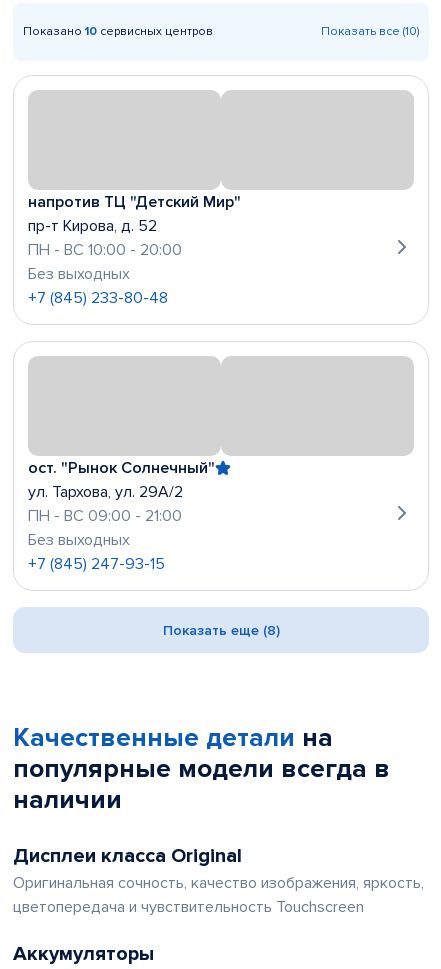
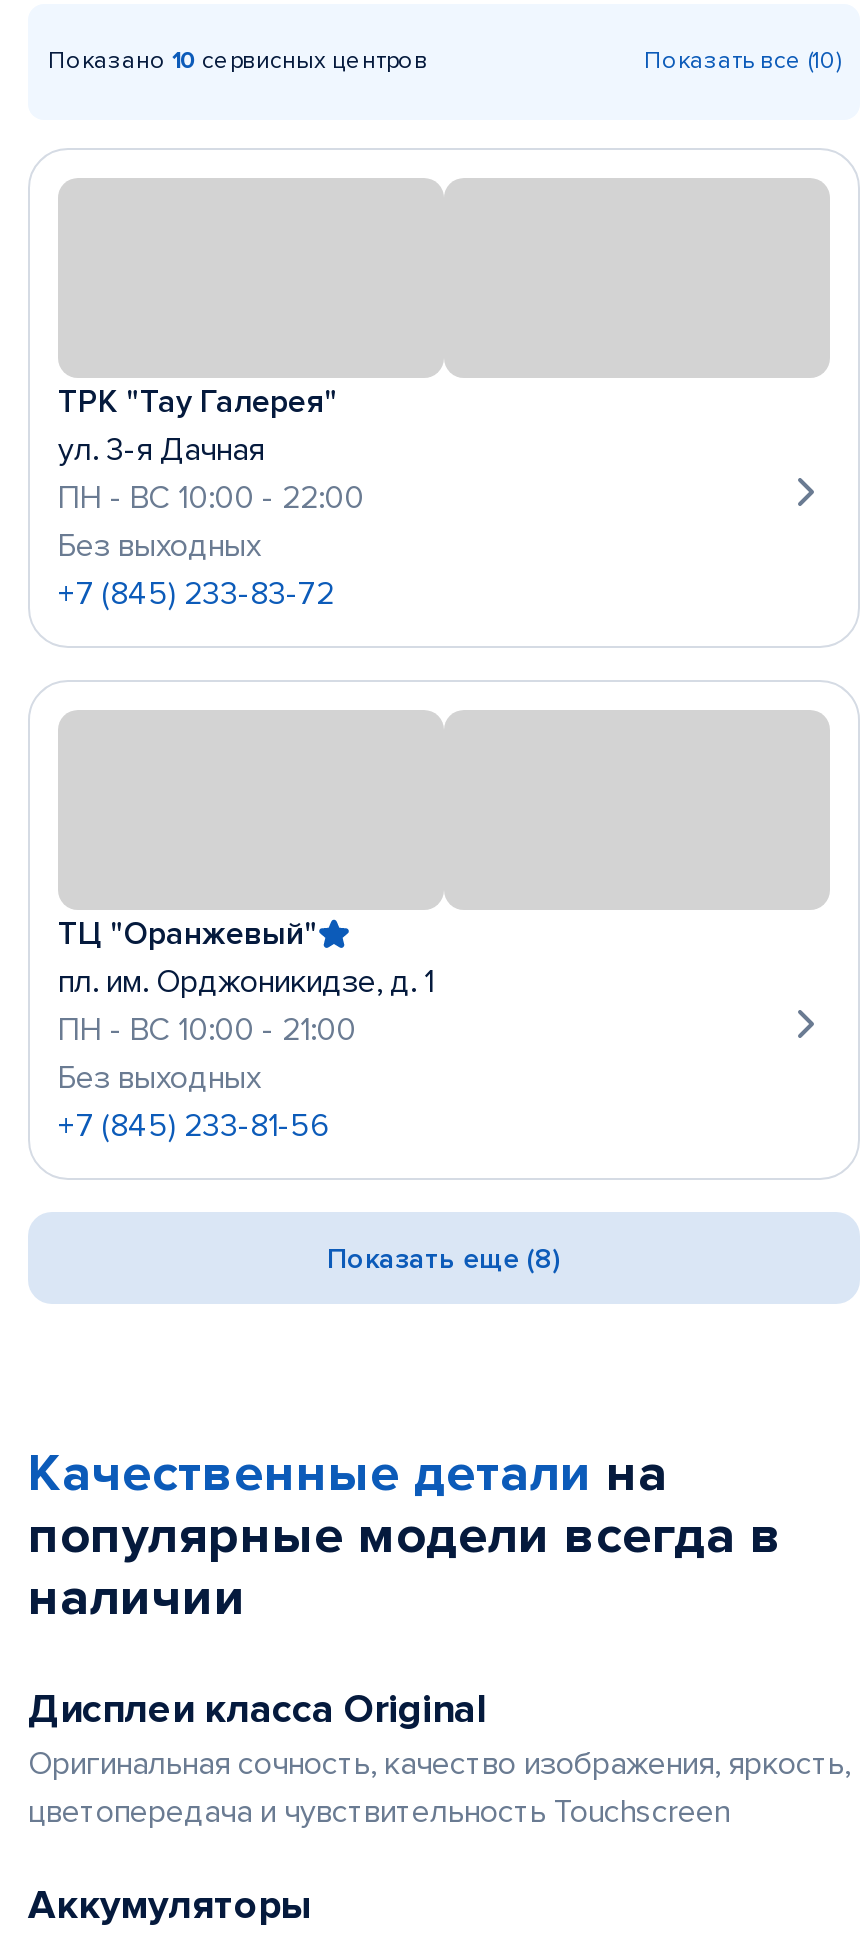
[28,192,241,260] напротив ТЦ "Детский Мир" | пр-т Кирова, д. 52 | ПН - ВС 10:00 - 20:00 -> [58,382,364,518] ТРК "Тау Галерея" | ул. 3-я Дачная | ПН - ВС 10:00 - 22:00
[28,288,168,308] +7 (845) 233-80-48 -> [58,574,334,614] +7 (845) 233-83-72
[28,458,215,526] ост. "Рынок Солнечный" | ул. Тархова, ул. 29А/2 | ПН - ВС 09:00 - 21:00 -> [58,914,434,1050] ТЦ "Оранжевый" | пл. им. Орджоникидзе, д. 1 | ПН - ВС 10:00 - 21:00
[28,554,165,574] +7 (845) 247-93-15 -> [58,1106,330,1146] +7 (845) 233-81-56

